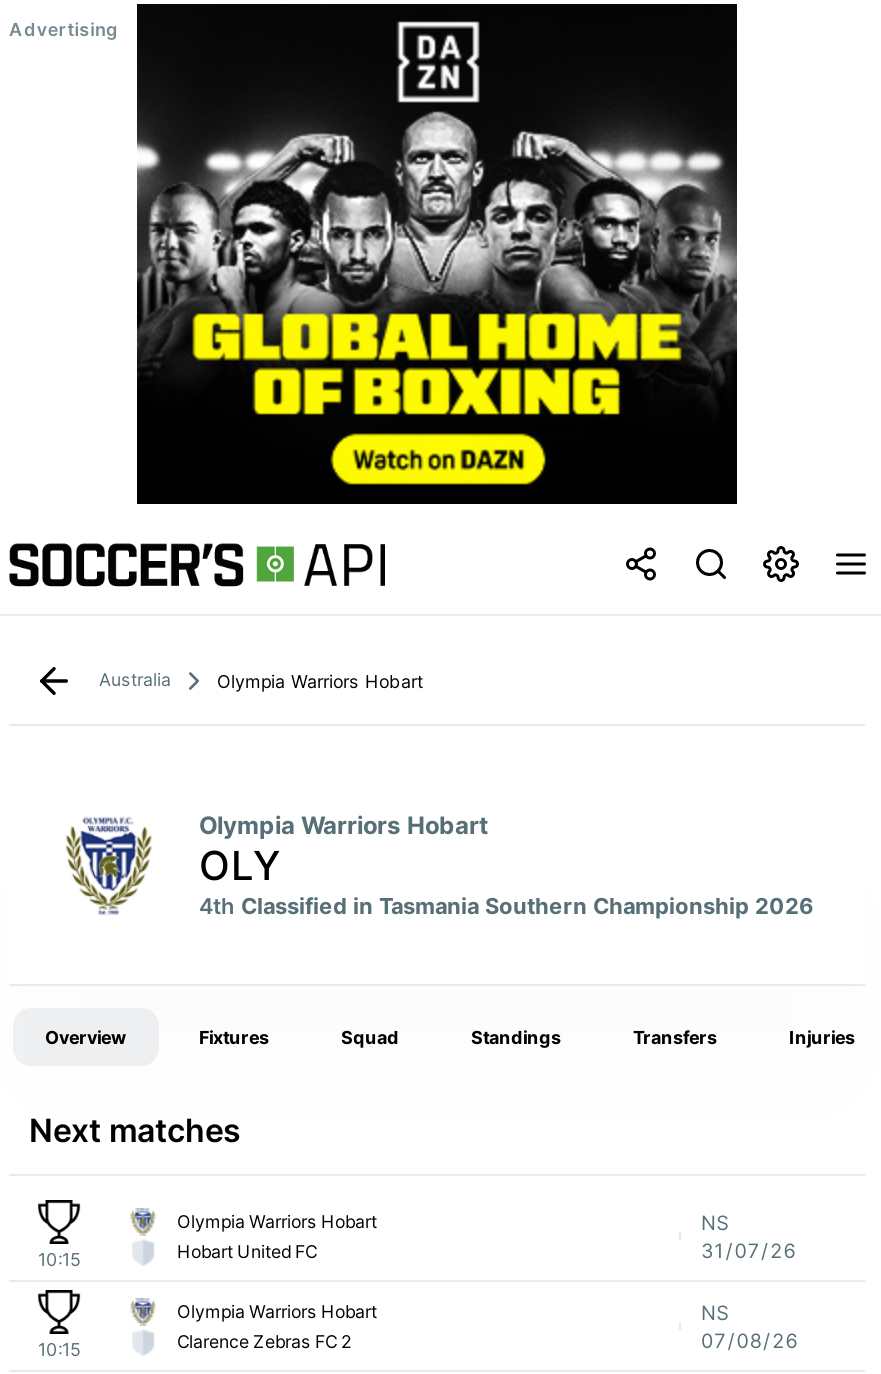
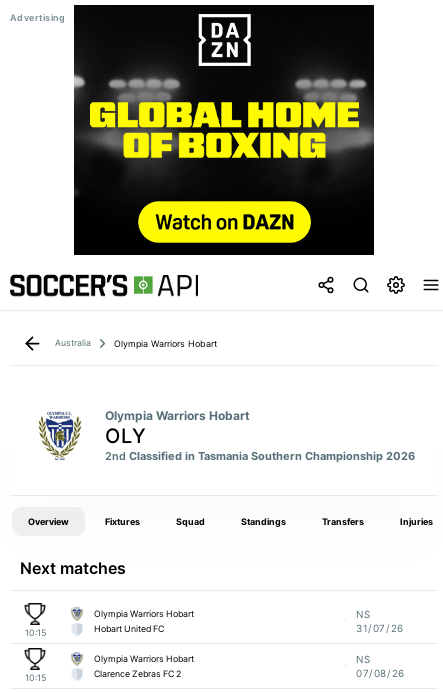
[139,22,737,486] [image] -> [74,13,373,245] [image]
[199,892,813,920] 4th Classified in Tasmania Southern Championship 2026 -> [105,449,415,463] 2nd Classified in Tasmania Southern Championship 2026

